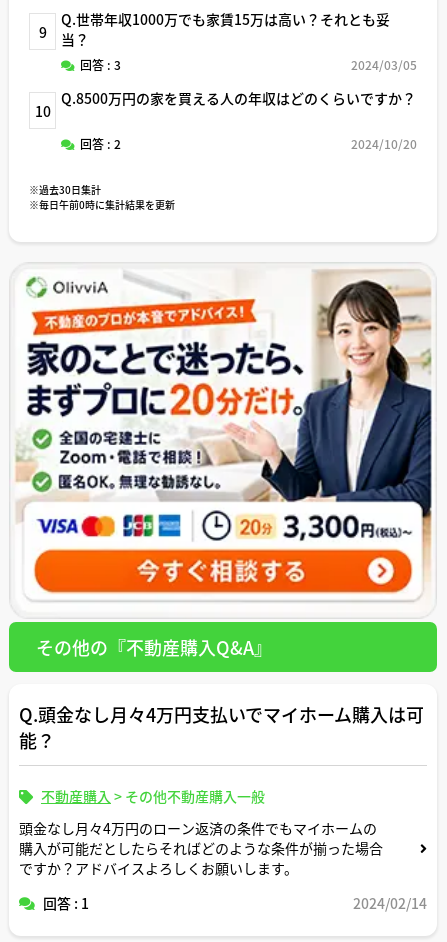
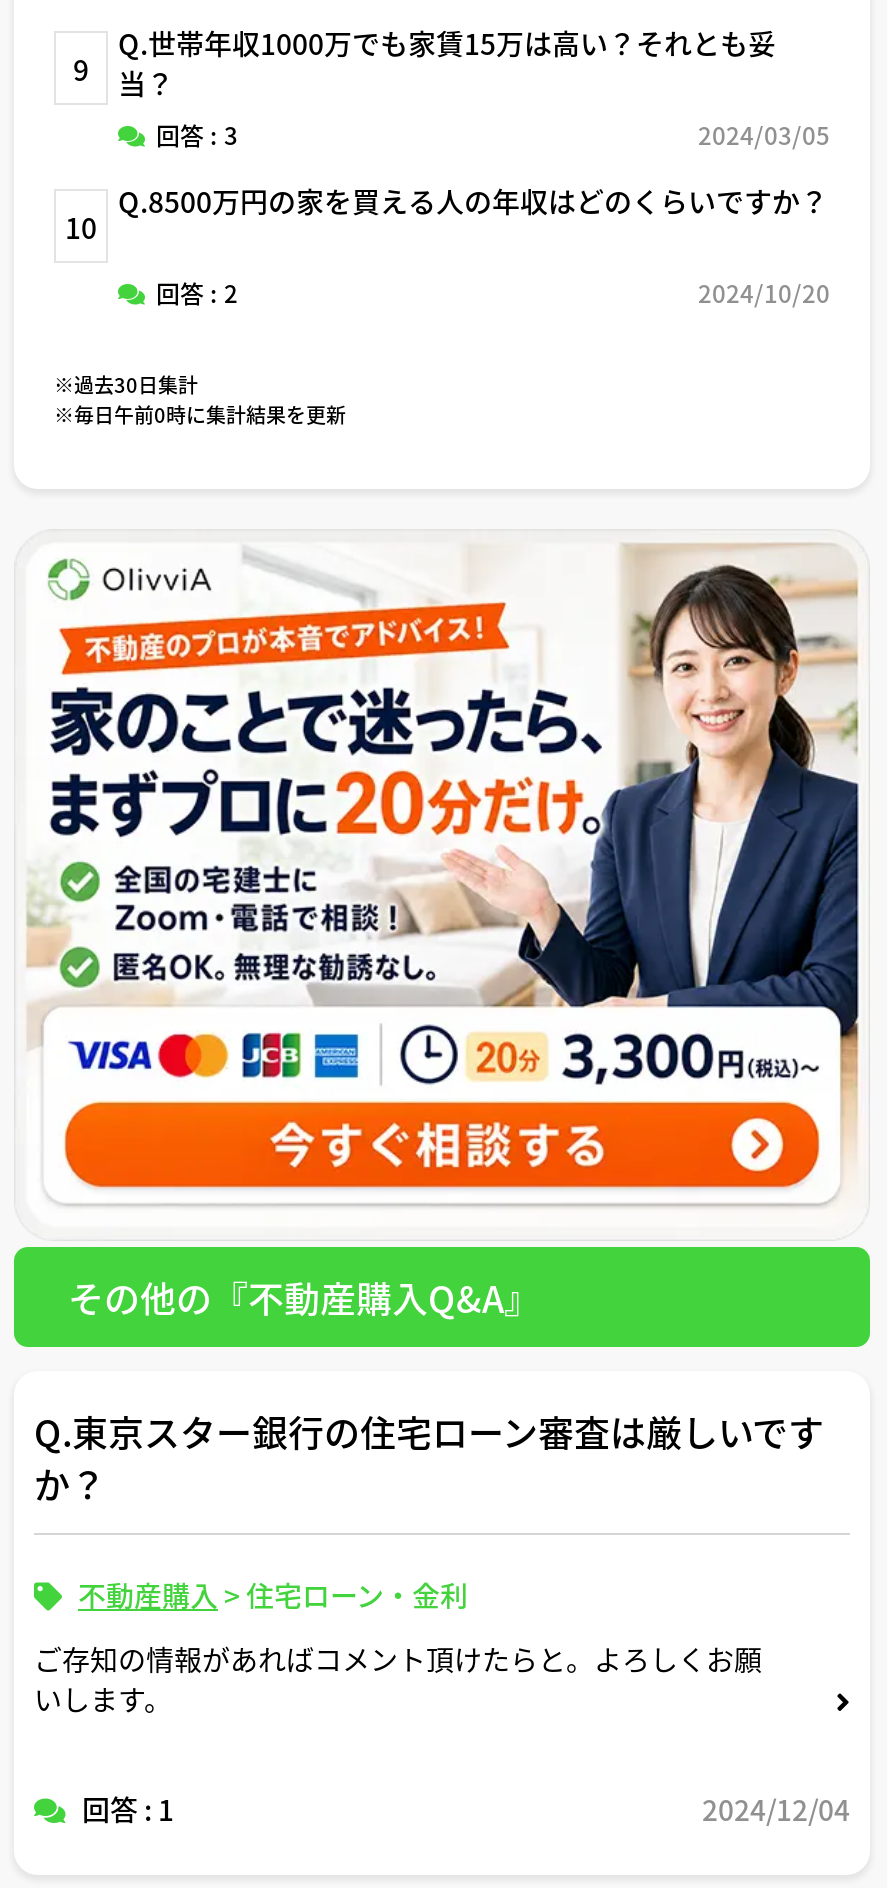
[19,701,424,753] Q.頭金なし月々4万円支払いでマイホーム購入は可 | 能？ -> [34,1405,824,1509] Q.東京スター銀行の住宅ローン審査は厳しいです | か？
[41,786,265,806] 不動産購入>その他不動産購入一般 -> [78,1575,468,1615] 不動産購入>住宅ローン・金利
[19,818,383,878] 頭金なし月々4万円のローン返済の条件でもマイホームの | 購入が可能だとしたらそればどのような条件が揃った場合 | ですか？アドバイスよろしくお願いします。 -> [34,1639,762,1719] ご存知の情報があればコメント頂けたらと。よろしくお願 | いします。
[353,893,427,913] 2024/02/14 -> [702,1789,850,1829] 2024/12/04

